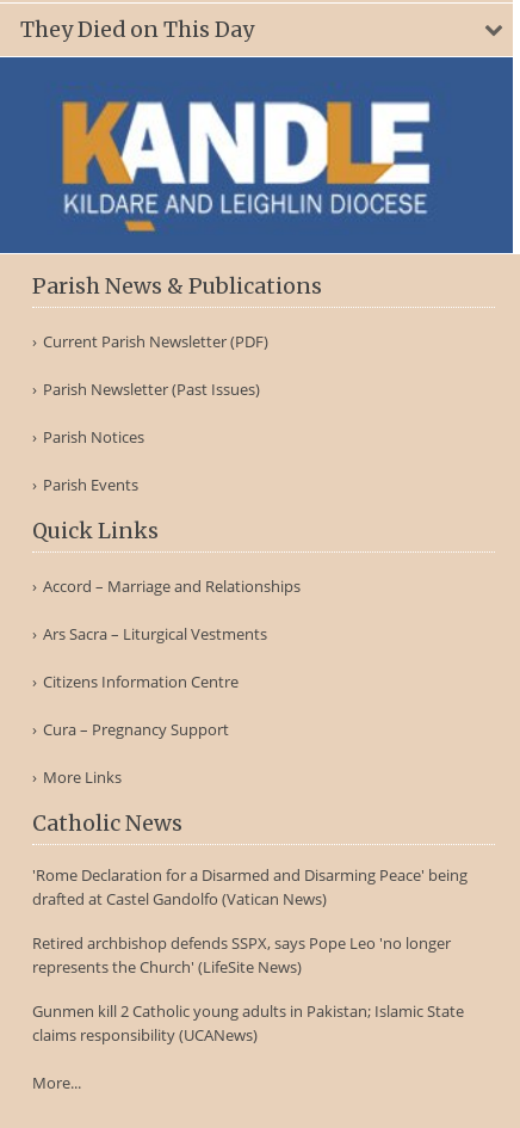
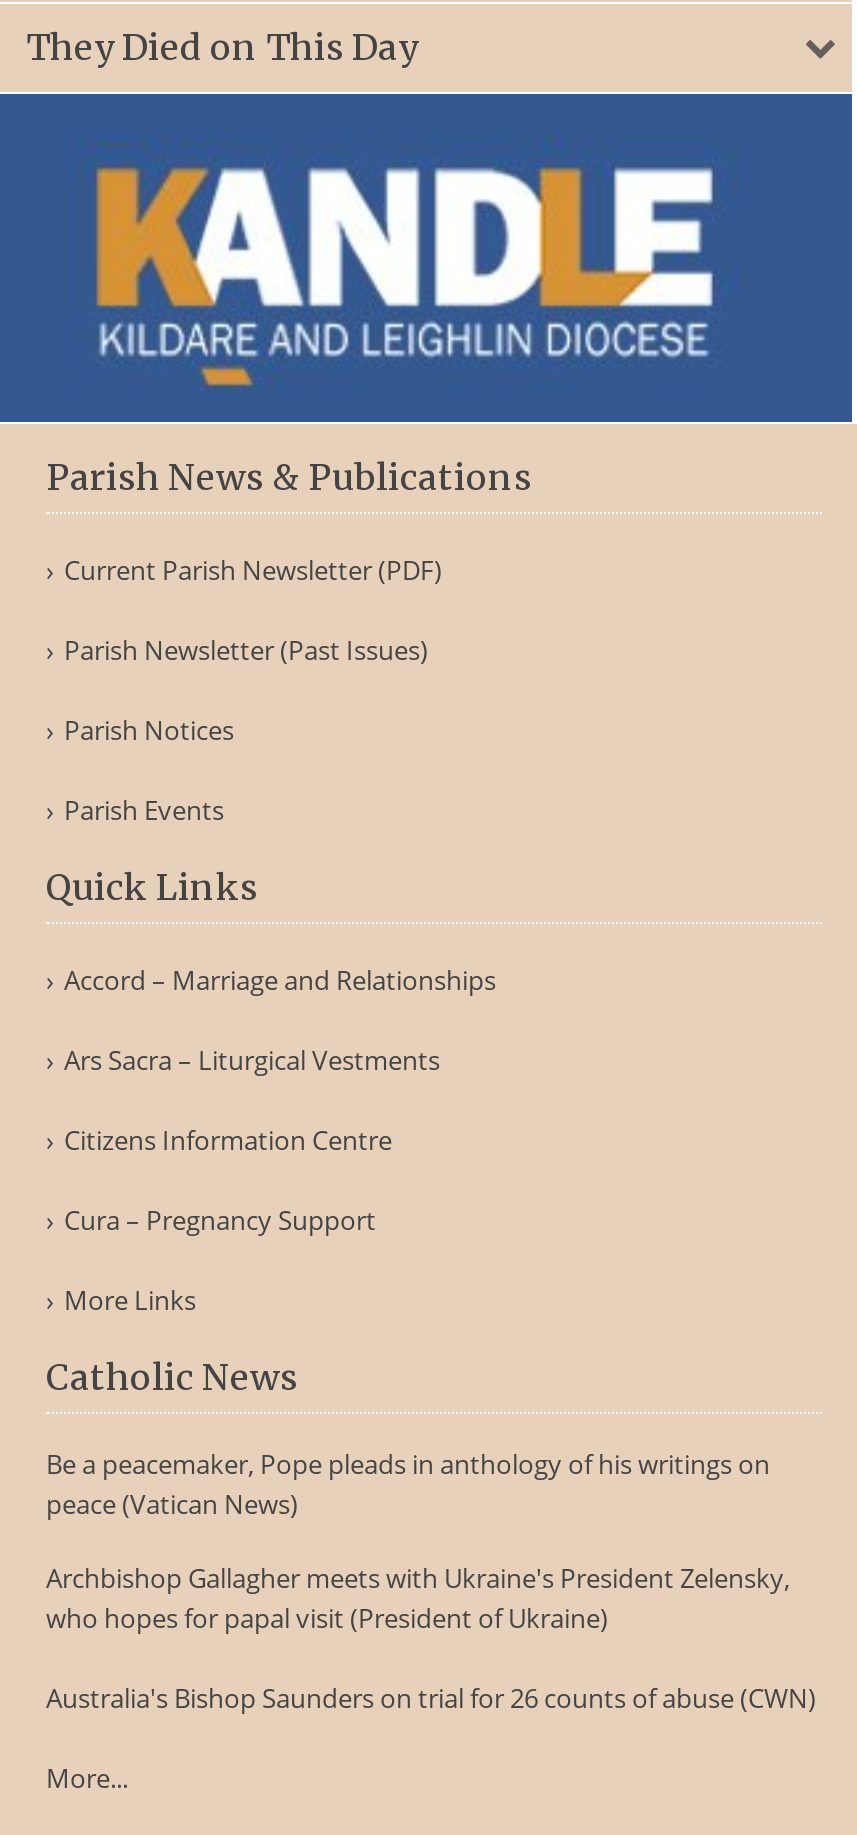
[32,864,468,910] 'Rome Declaration for a Disarmed and Disarming Peace' being | drafted at Castel Gandolfo (Vatican News) -> [46,1446,770,1522] Be a peacemaker, Pope pleads in anthology of his writings on | peace (Vatican News)
[32,932,451,978] Retired archbishop defends SSPX, says Pope Leo 'no longer | represents the Church' (LifeSite News) -> [46,1560,790,1636] Archbishop Gallagher meets with Ukraine's President Zelensky, | who hopes for papal visit (President of Ukraine)
[32,1000,464,1046] Gunmen kill 2 Catholic young adults in Pakistan; Islamic State | claims responsibility (UCANews) -> [46,1680,816,1716] Australia's Bishop Saunders on trial for 26 counts of abuse (CWN)

